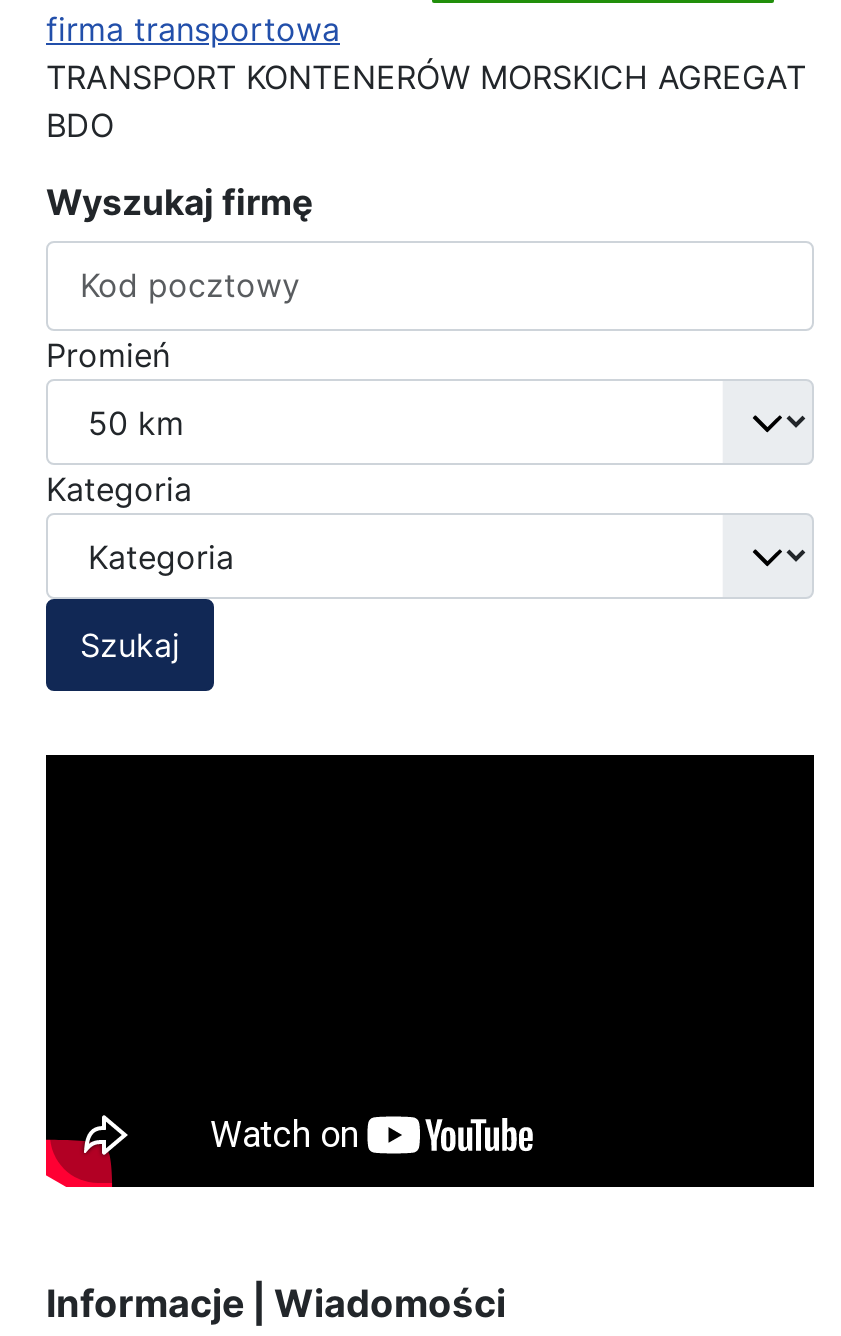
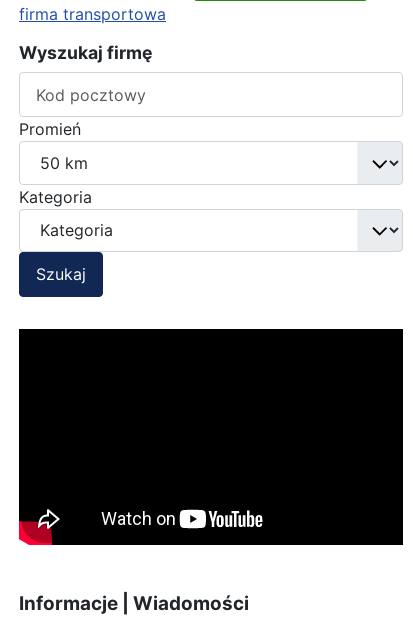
[46,56,806,144] TRANSPORT KONTENERÓW MORSKICH AGREGAT | BDO -> none

